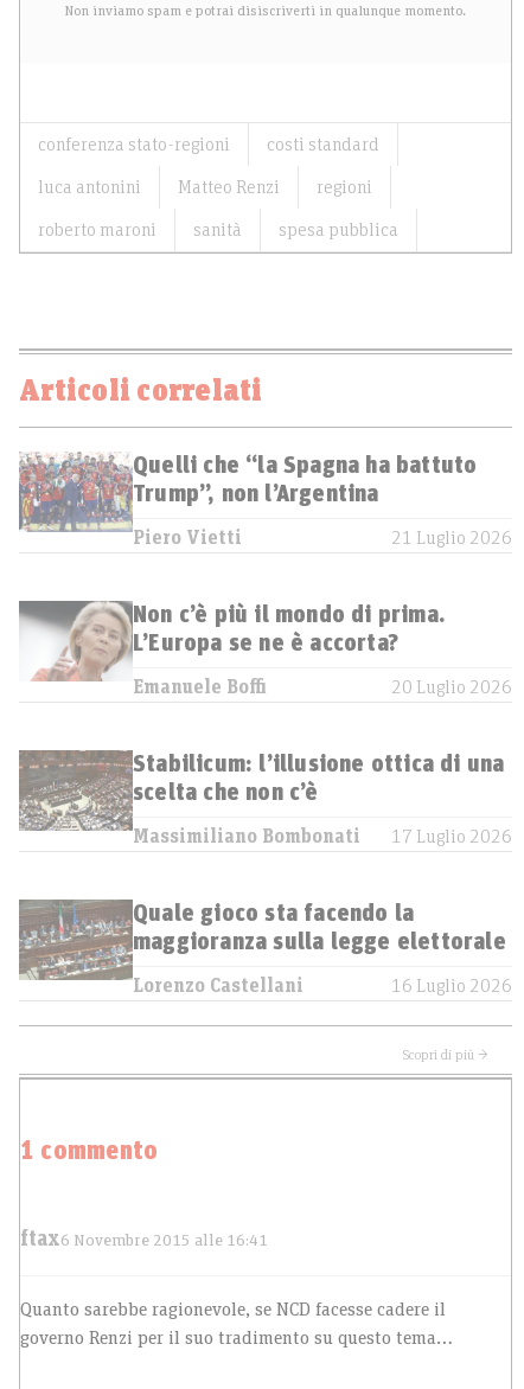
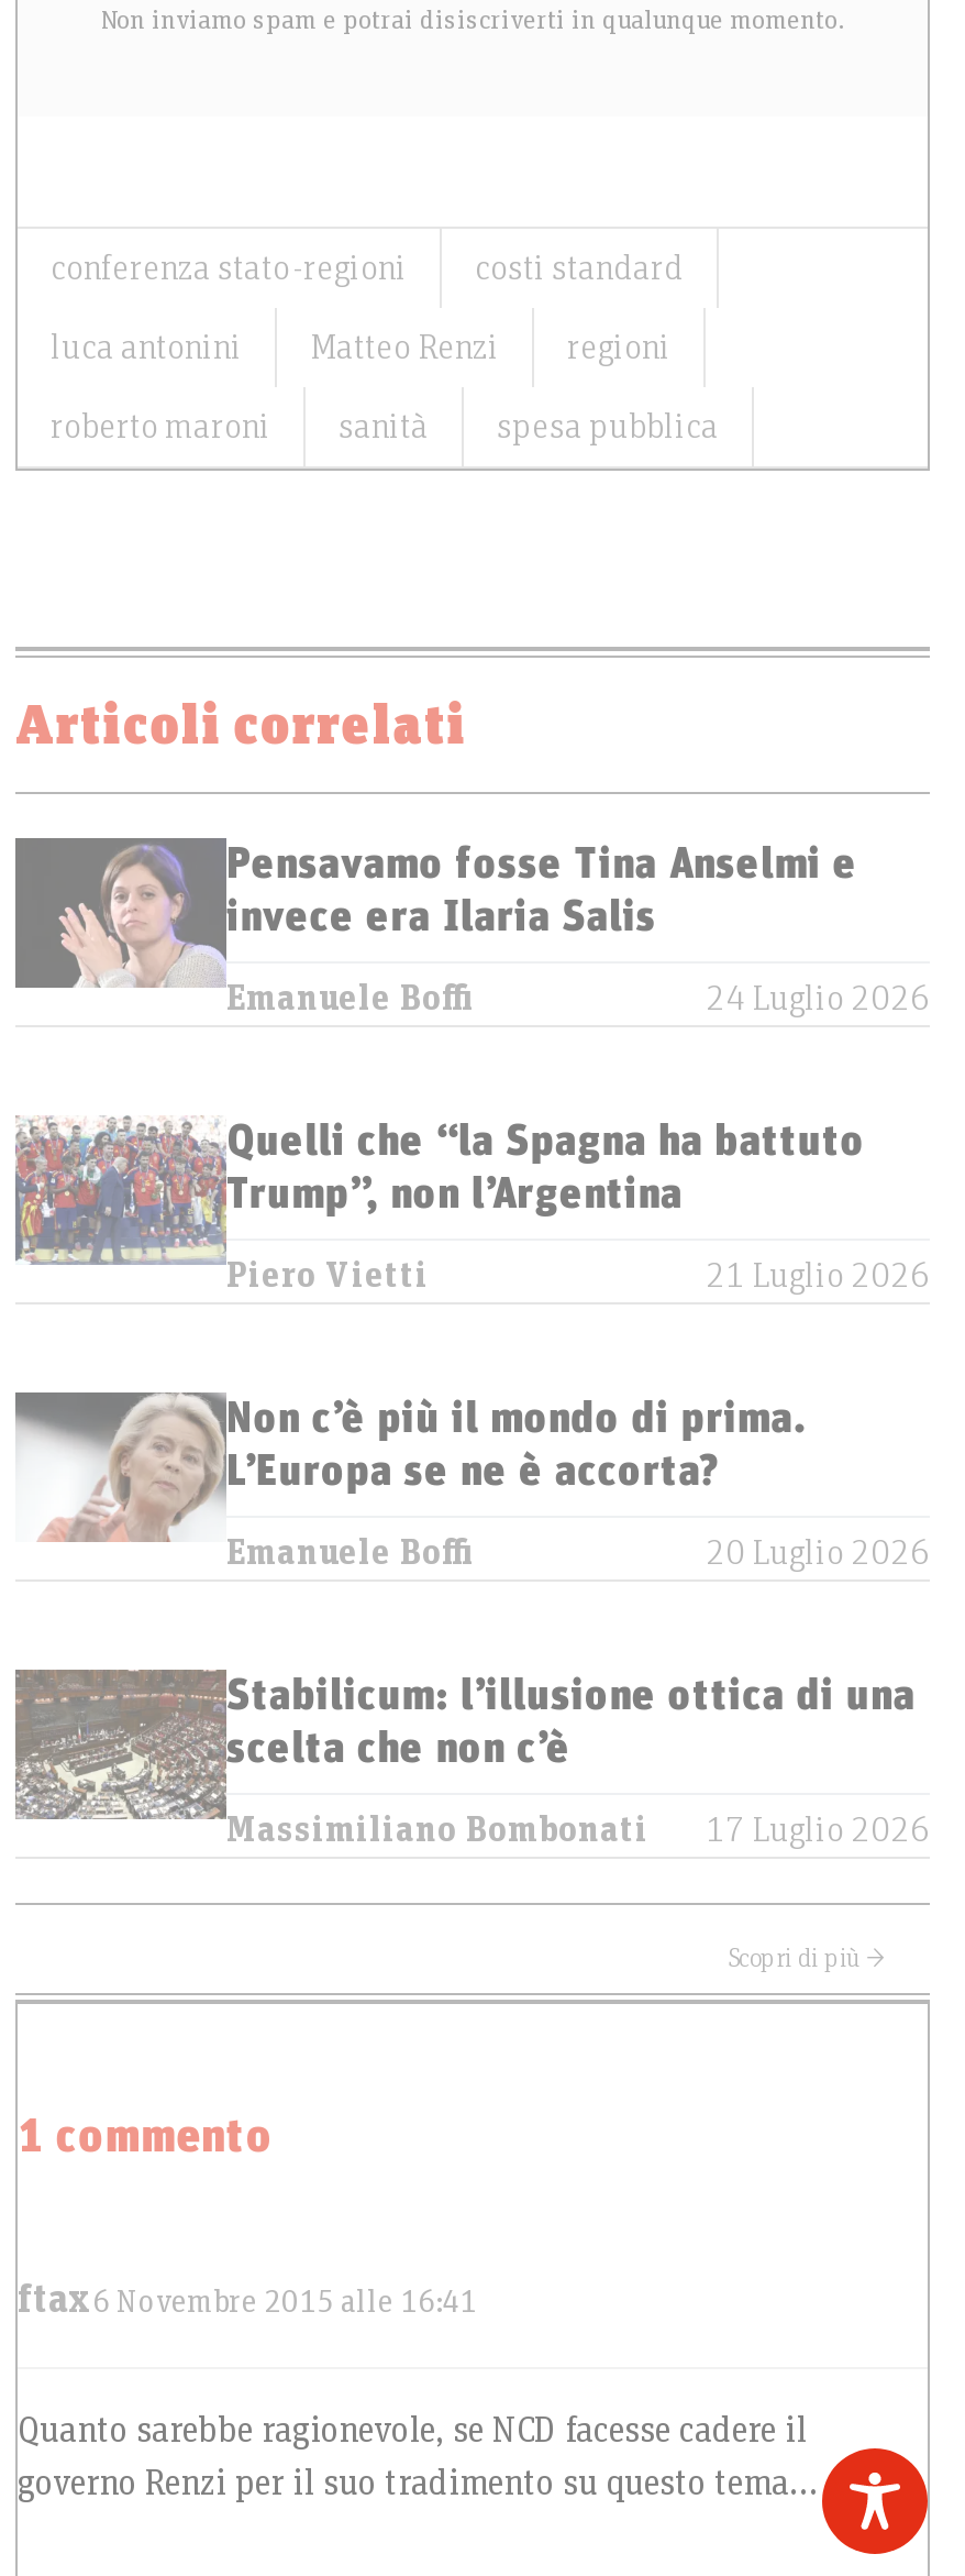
none -> [13,836,930,1016] [image] | Pensavamo fosse Tina Anselmi e | invece era Ilaria Salis | Emanuele Boffi | 24 Luglio 2026
moved [17,450,512,846] -> [11,1113,930,1848]: [image] | Quelli che “la Spagna ha battuto | Trump”, non l’Argentina | ... | Massimiliano Bombonati | 17 Luglio 2026
[19,900,512,995] [image] | Quale gioco sta facendo la | maggioranza sulla legge elettorale | Lorenzo Castellani | 16 Luglio 2026 -> none
none -> [820,2446,930,2556] [image]

